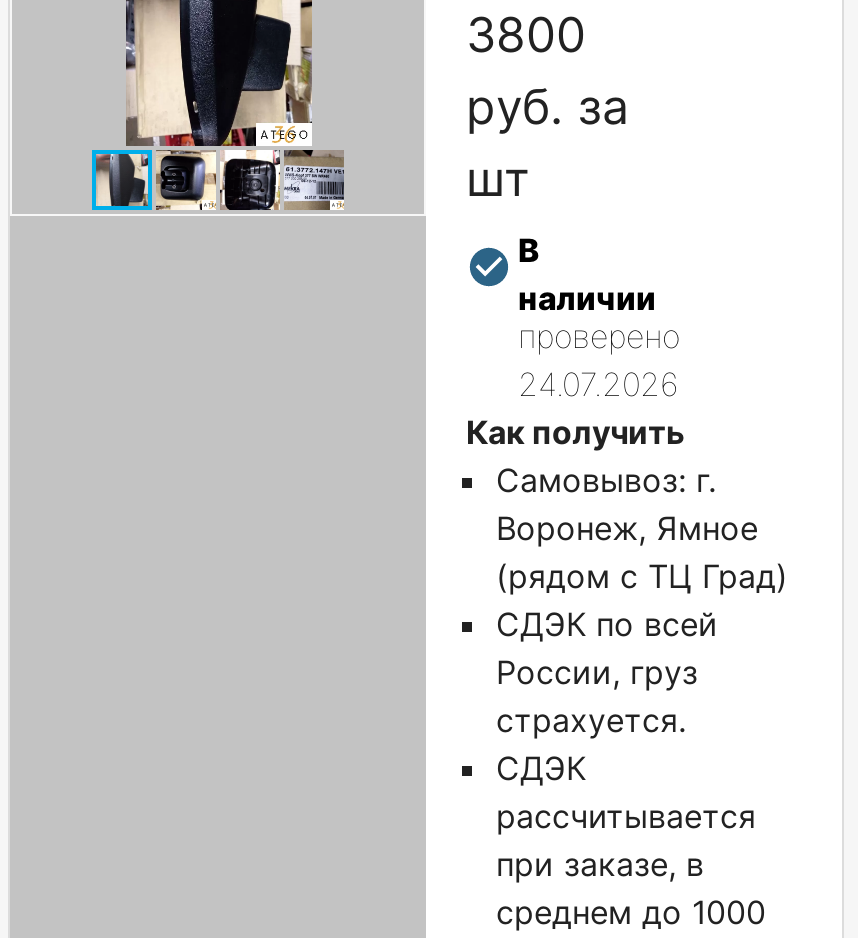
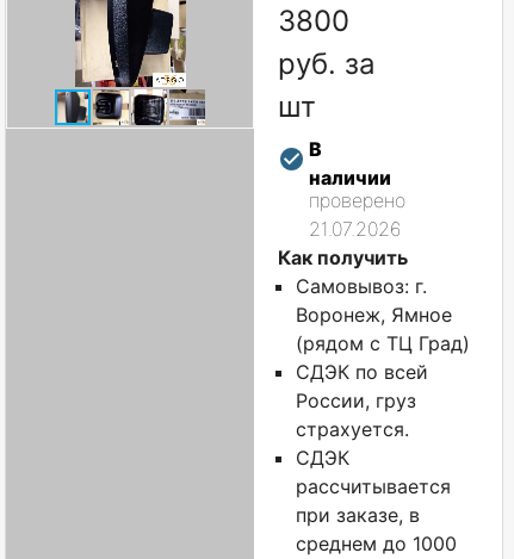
[518,364,678,404] 24.07.2026 -> [309,217,401,241] 21.07.2026

